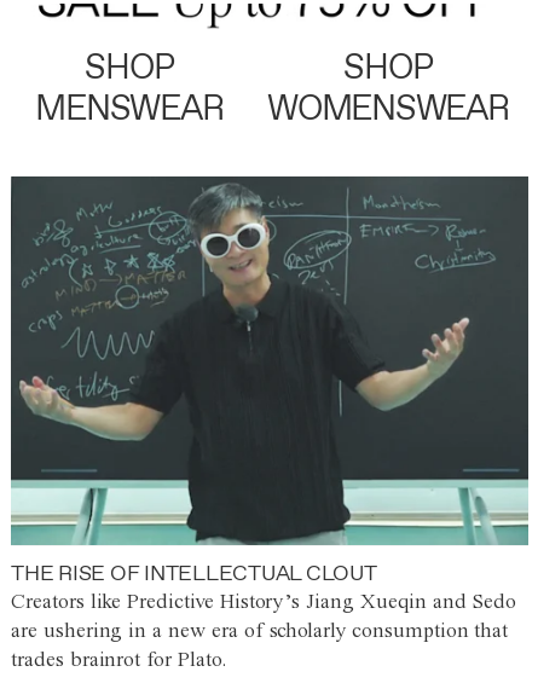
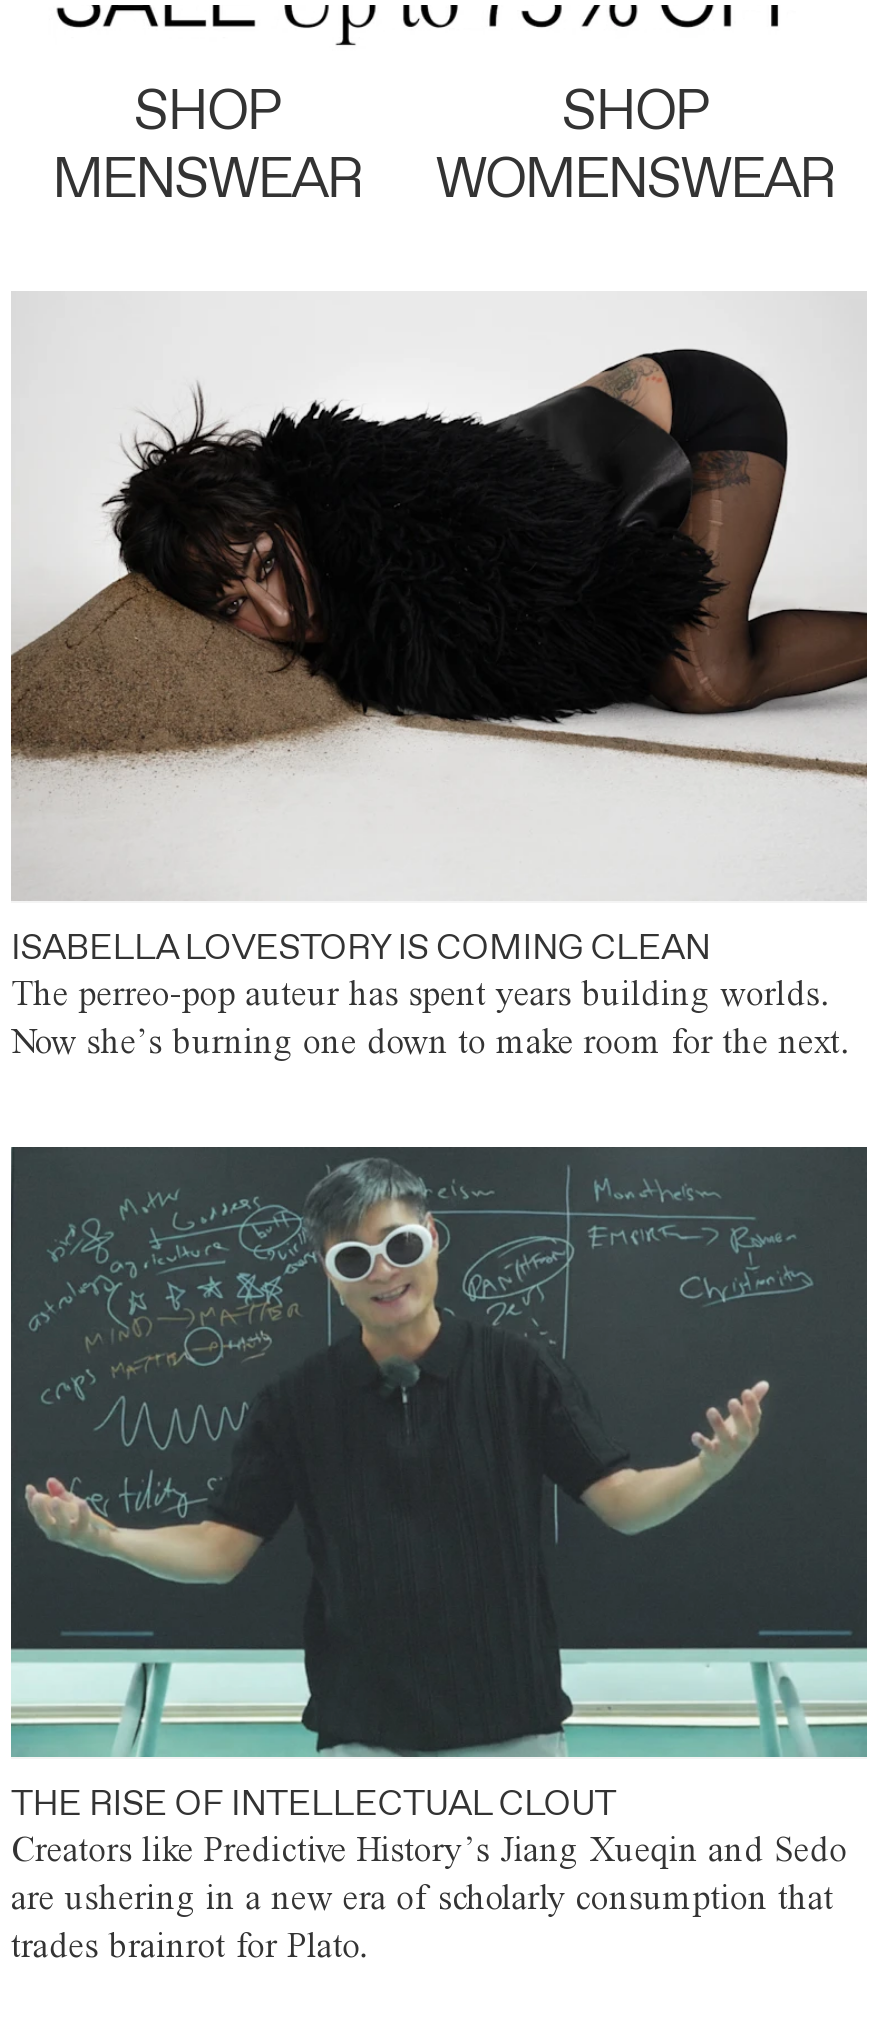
none -> [11,293,867,1062] [image] | ISABELLA LOVESTORY IS COMING CLEAN | The perreo-pop auteur has spent years building worlds. | Now she’s burning one down to make room for the next.

